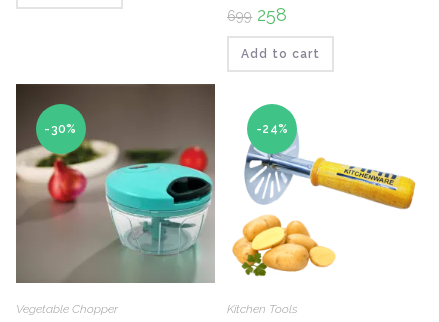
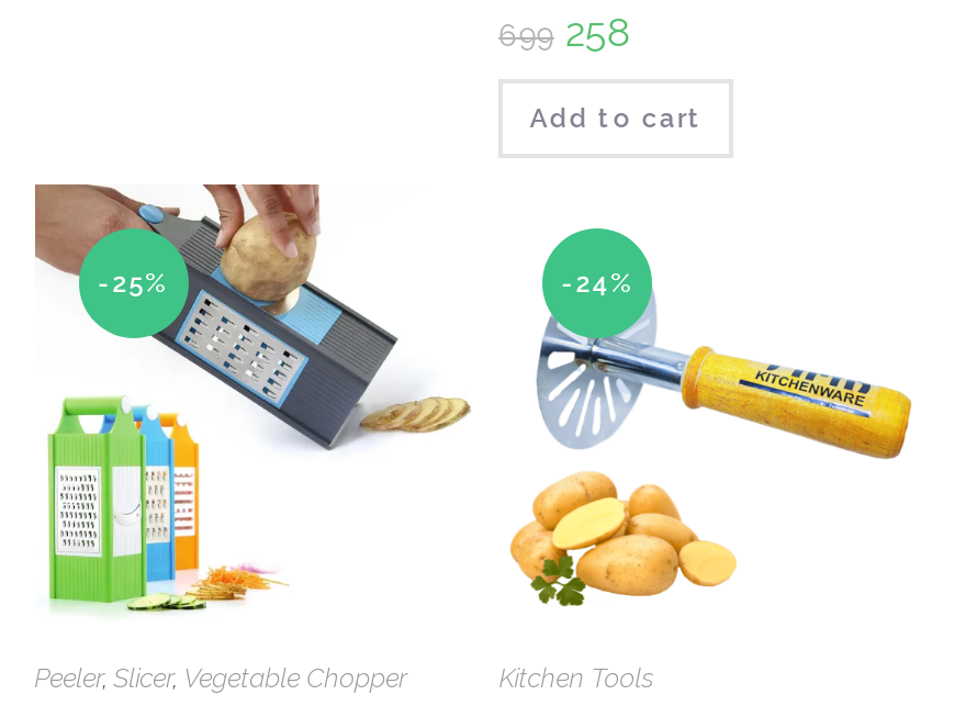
[15,83,216,284] [image] | -30% -> [33,182,472,621] [image] | -25%
[16,302,118,316] Vegetable Chopper -> [34,663,408,694] Peeler, Slicer, Vegetable Chopper

